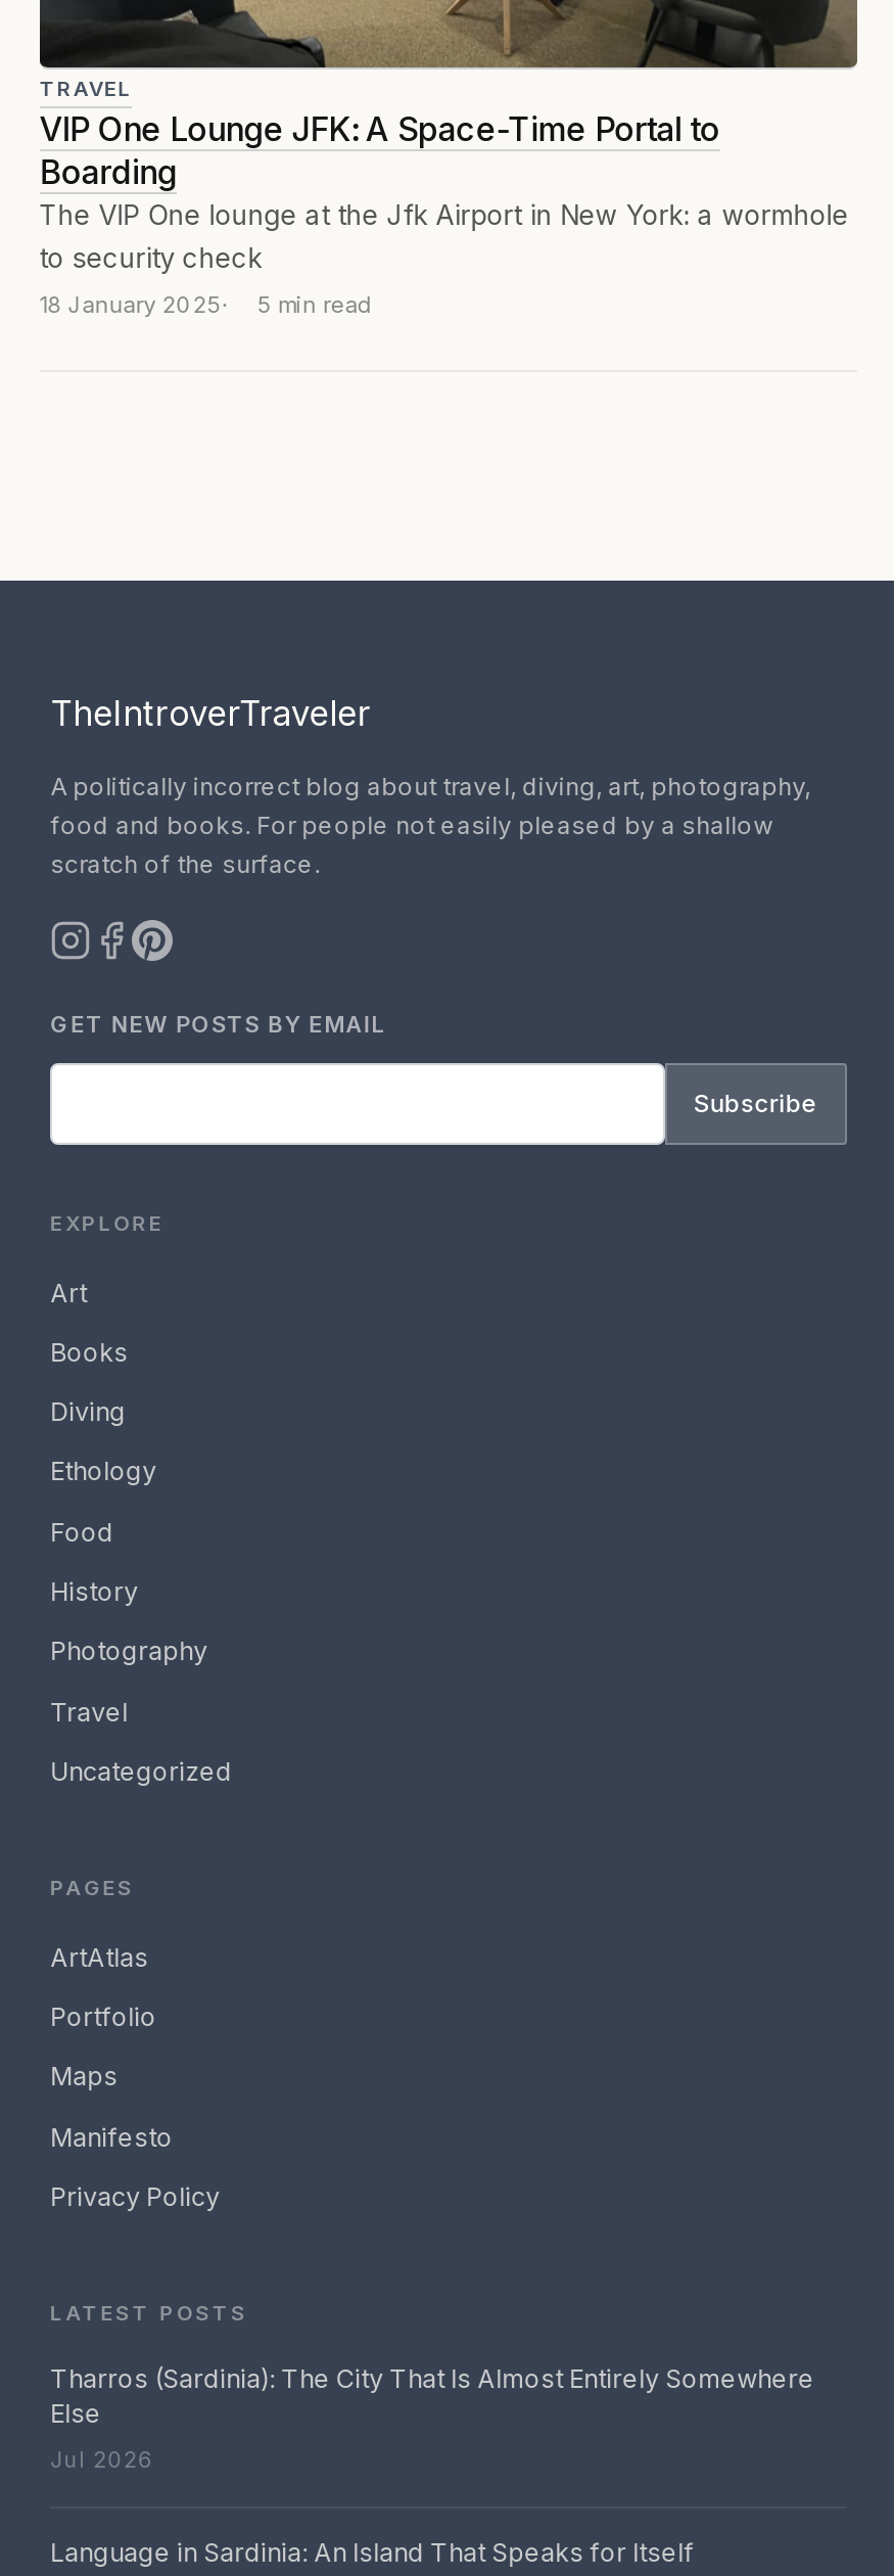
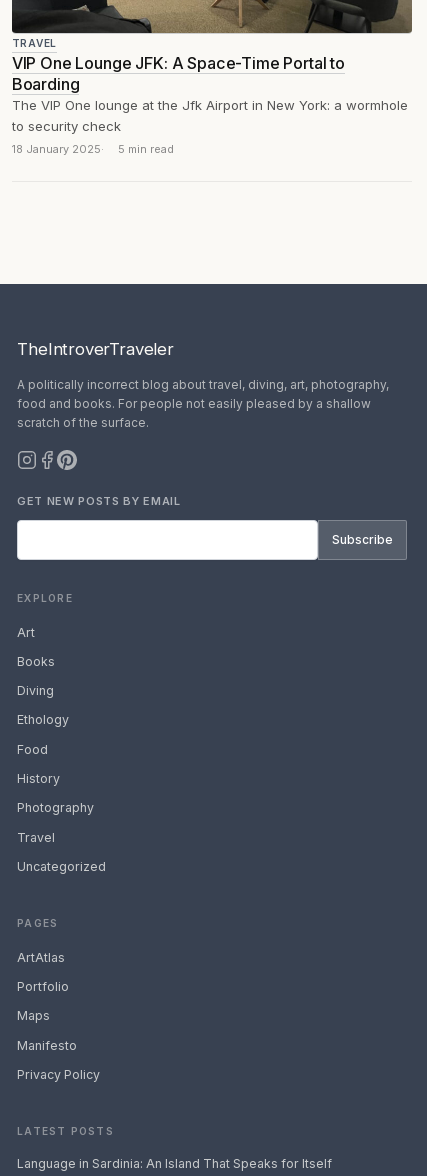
[50,2363,815,2474] Tharros (Sardinia): The City That Is Almost Entirely Somewhere | Else | Jul 2026 -> none

